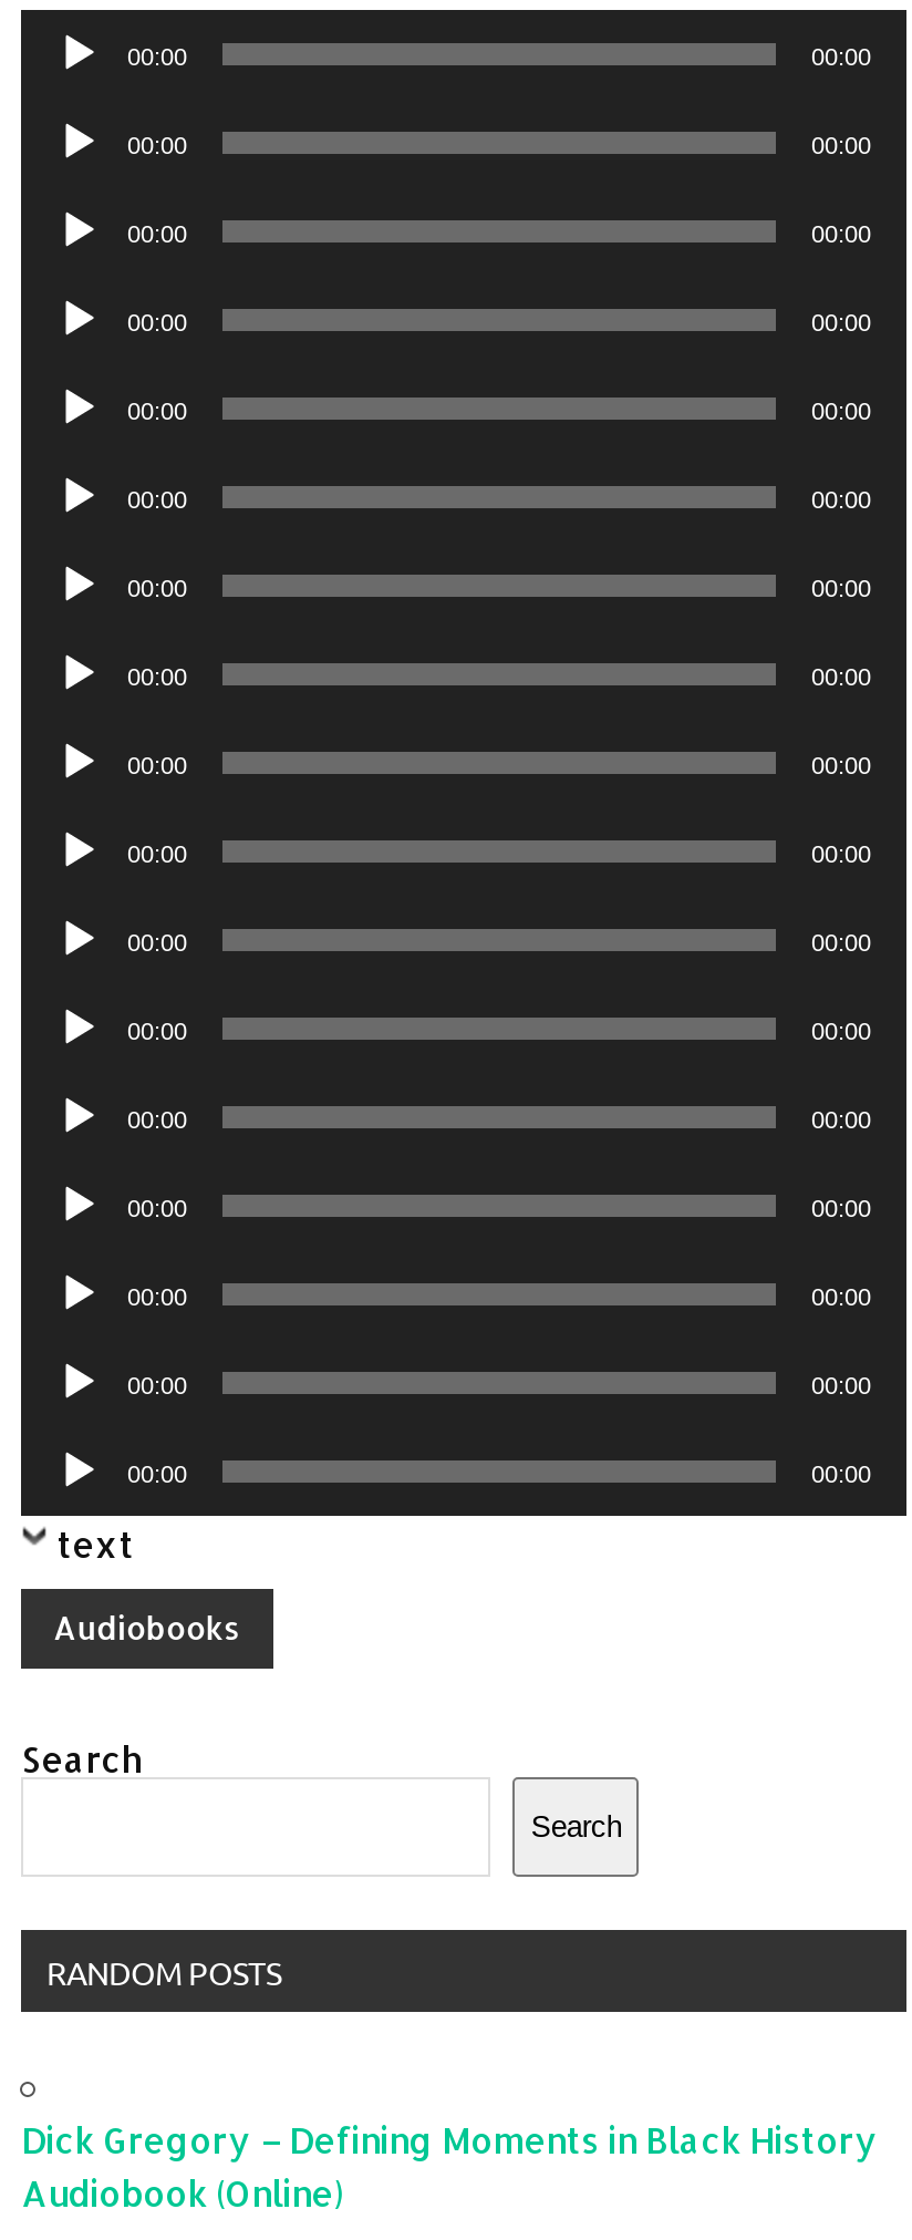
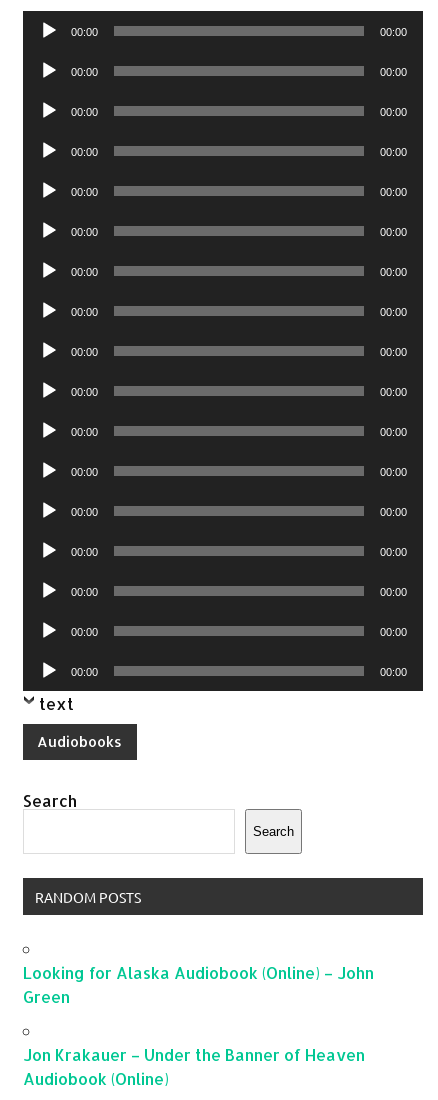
[21,2115,878,2162] Dick Gregory – Defining Moments in Black History -> [23,962,374,1065] Looking for Alaska Audiobook (Online) – John | Green | Jon Krakauer – Under the Banner of Heaven

